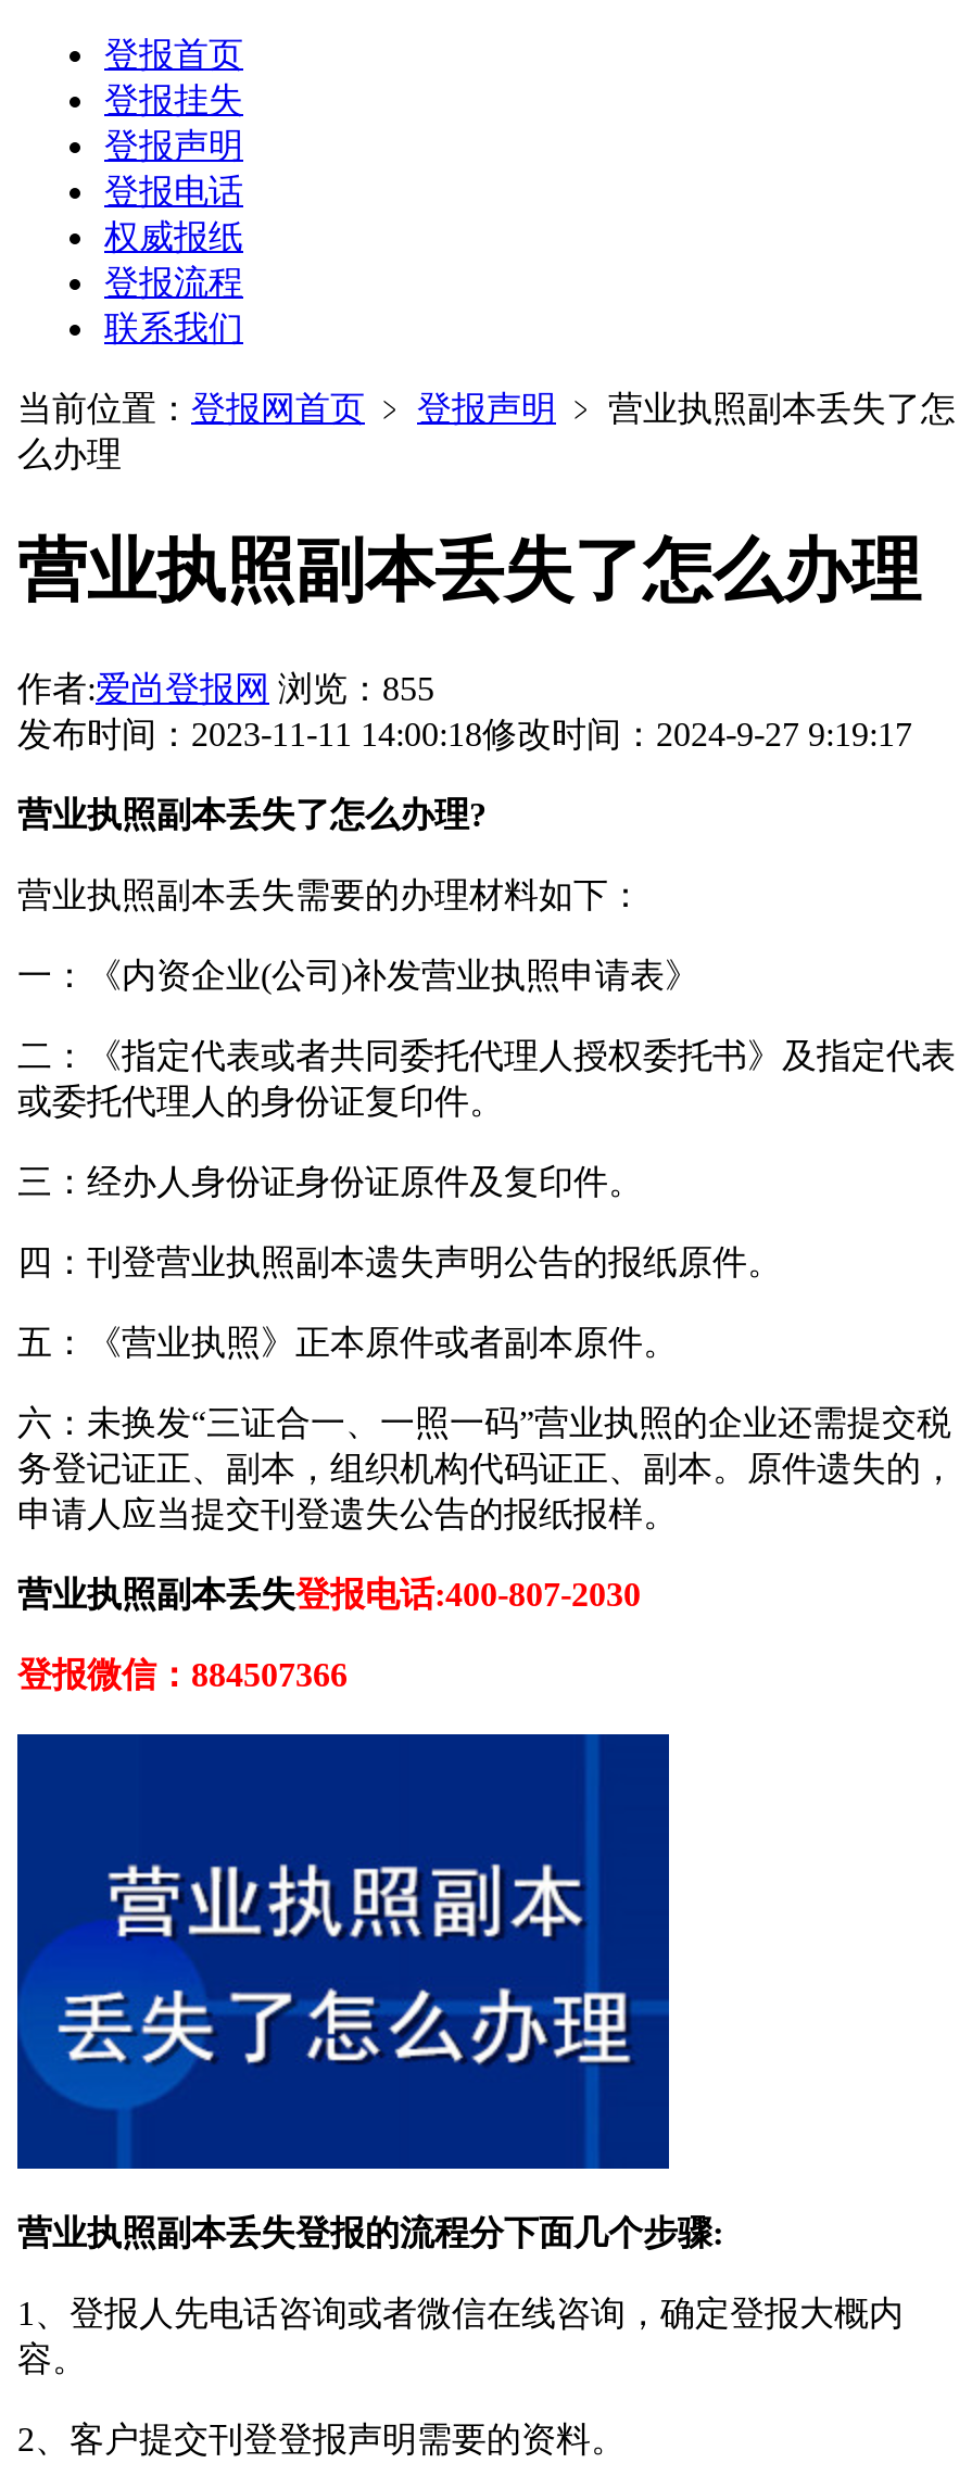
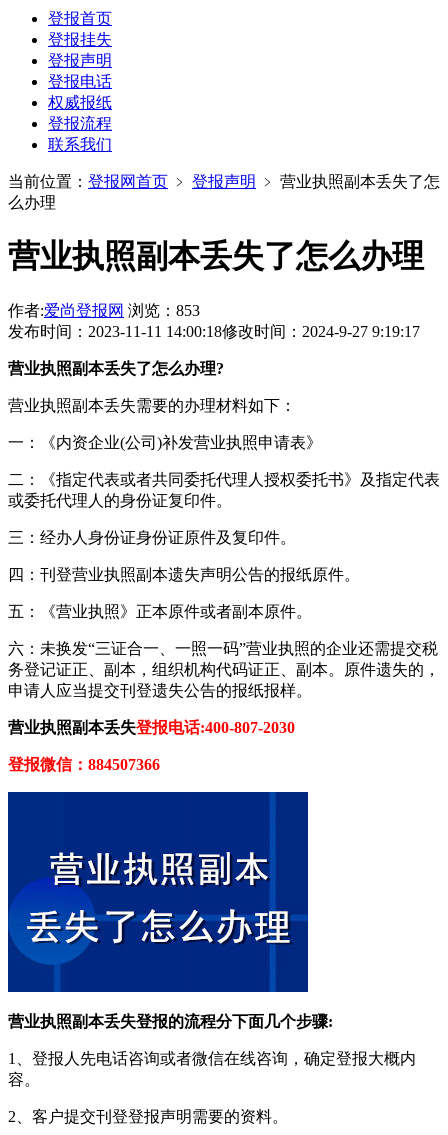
[17,669,434,706] 作者:爱尚登报网 浏览：855 -> [8,302,200,319] 作者:爱尚登报网 浏览：853

